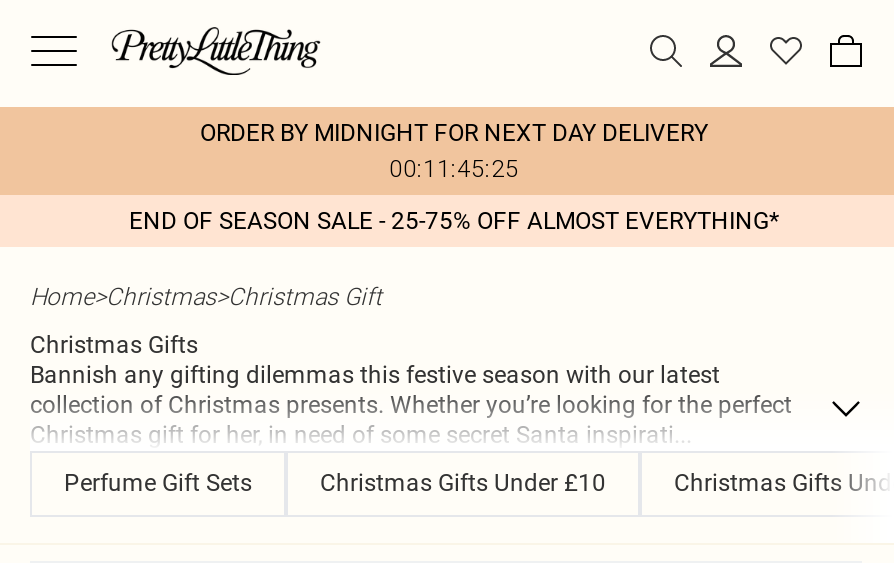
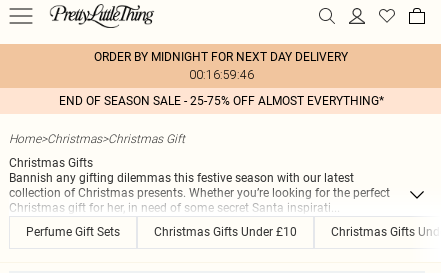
[389,153,519,183] 00:11:45:25 -> [188,67,253,82] 00:16:59:46

